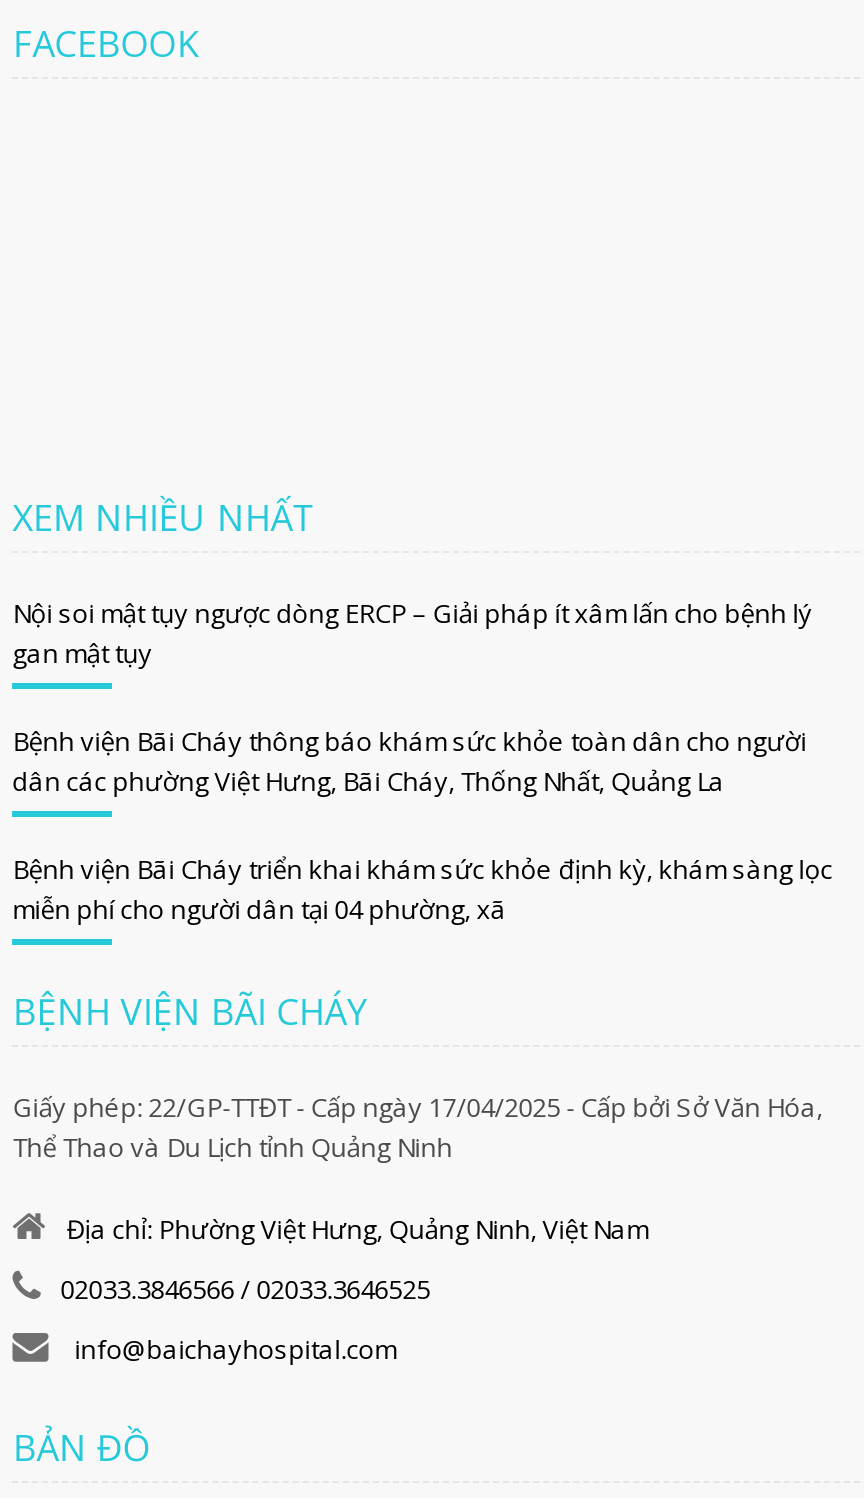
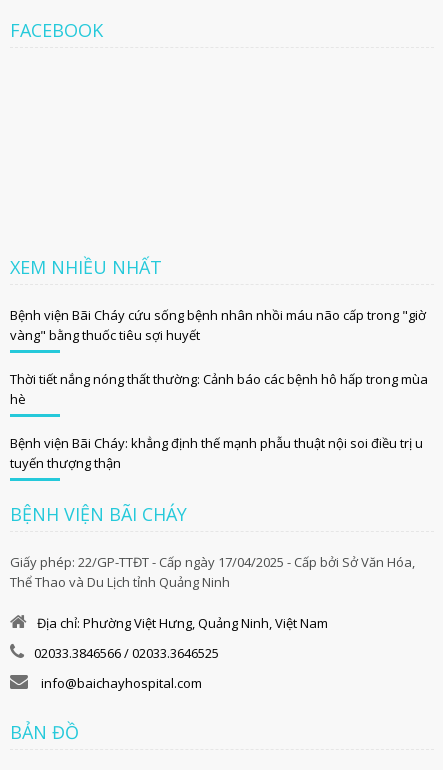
[12,594,812,670] Nội soi mật tụy ngược dòng ERCP – Giải pháp ít xâm lấn cho bệnh lý | gan mật tụy -> [10,306,426,344] Bệnh viện Bãi Cháy cứu sống bệnh nhân nhồi máu não cấp trong "giờ | vàng" bằng thuốc tiêu sợi huyết
[12,722,806,798] Bệnh viện Bãi Cháy thông báo khám sức khỏe toàn dân cho người | dân các phường Việt Hưng, Bãi Cháy, Thống Nhất, Quảng La -> [10,370,428,408] Thời tiết nắng nóng thất thường: Cảnh báo các bệnh hô hấp trong mùa | hè
[12,850,832,926] Bệnh viện Bãi Cháy triển khai khám sức khỏe định kỳ, khám sàng lọc | miễn phí cho người dân tại 04 phường, xã -> [10,434,423,472] Bệnh viện Bãi Cháy: khẳng định thế mạnh phẫu thuật nội soi điều trị u | tuyến thượng thận

